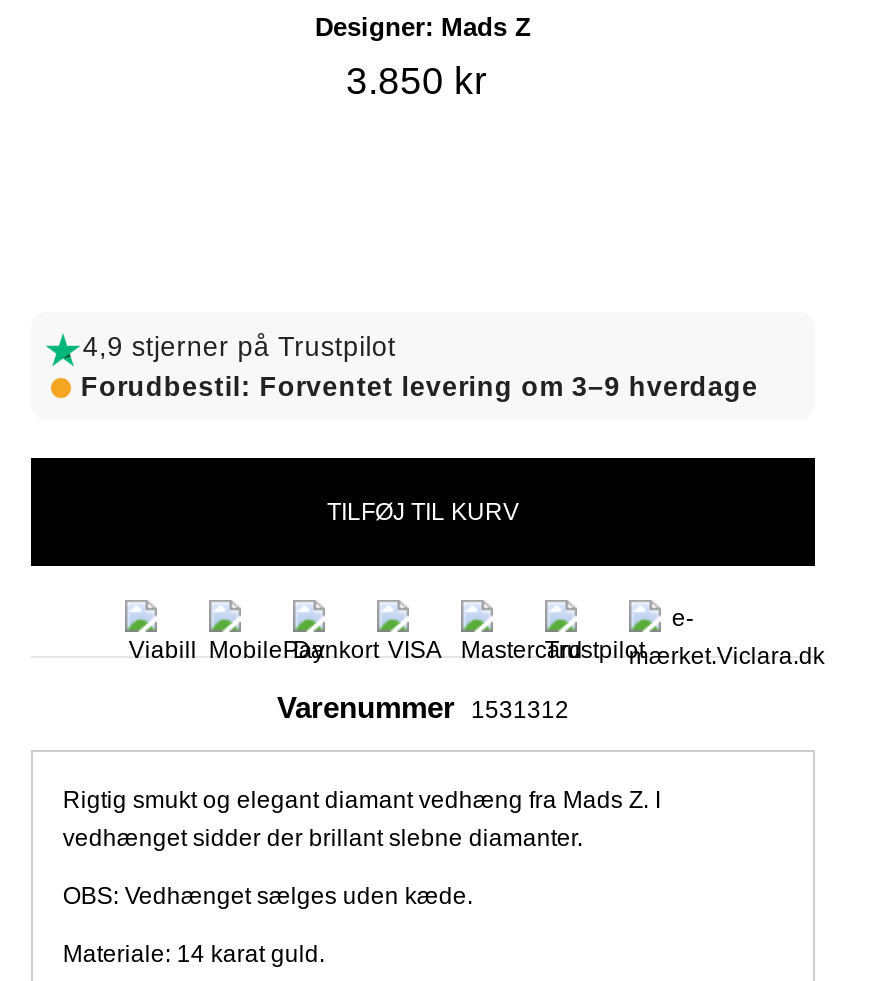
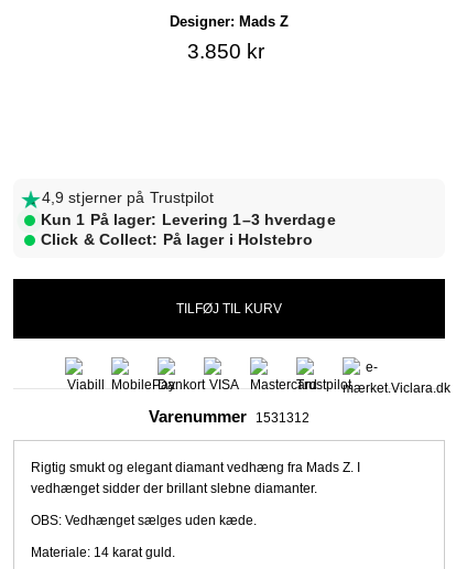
[81,372,758,402] Forudbestil: Forventet levering om 3–9 hverdage -> [41,212,335,248] Kun 1 På lager: Levering 1–3 hverdage | Click & Collect: På lager i Holstebro

